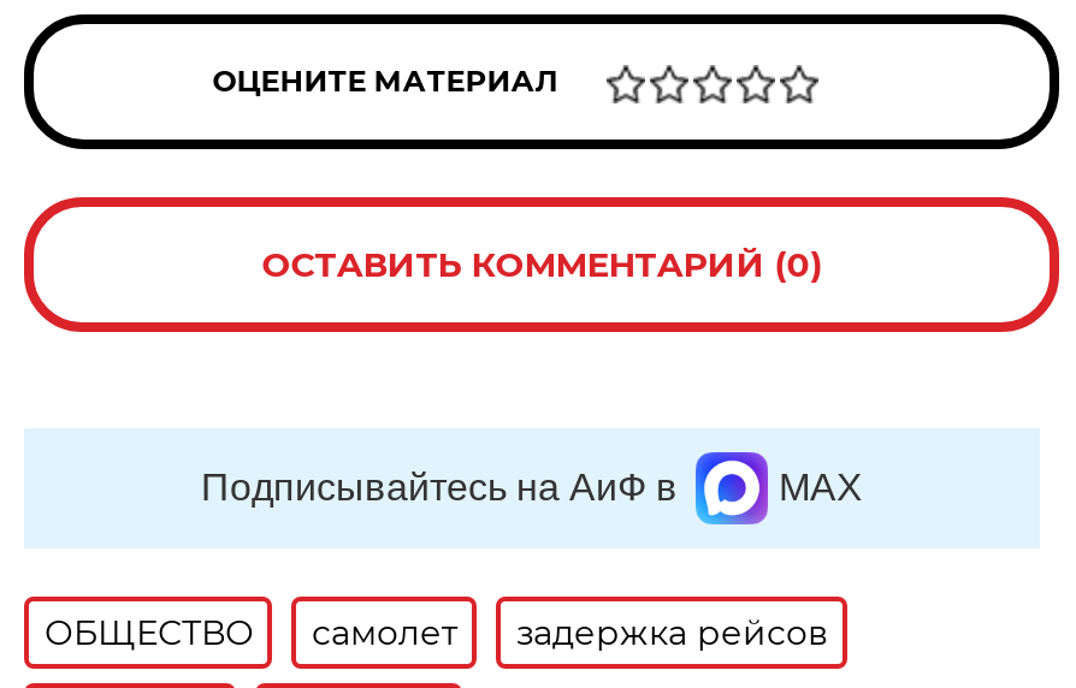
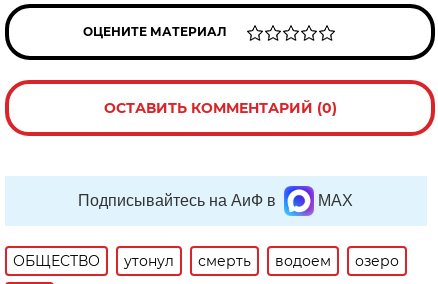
[311,612,829,655] самолет | задержка рейсов -> [124,252,399,270] утонул | смерть | водоем | озеро

